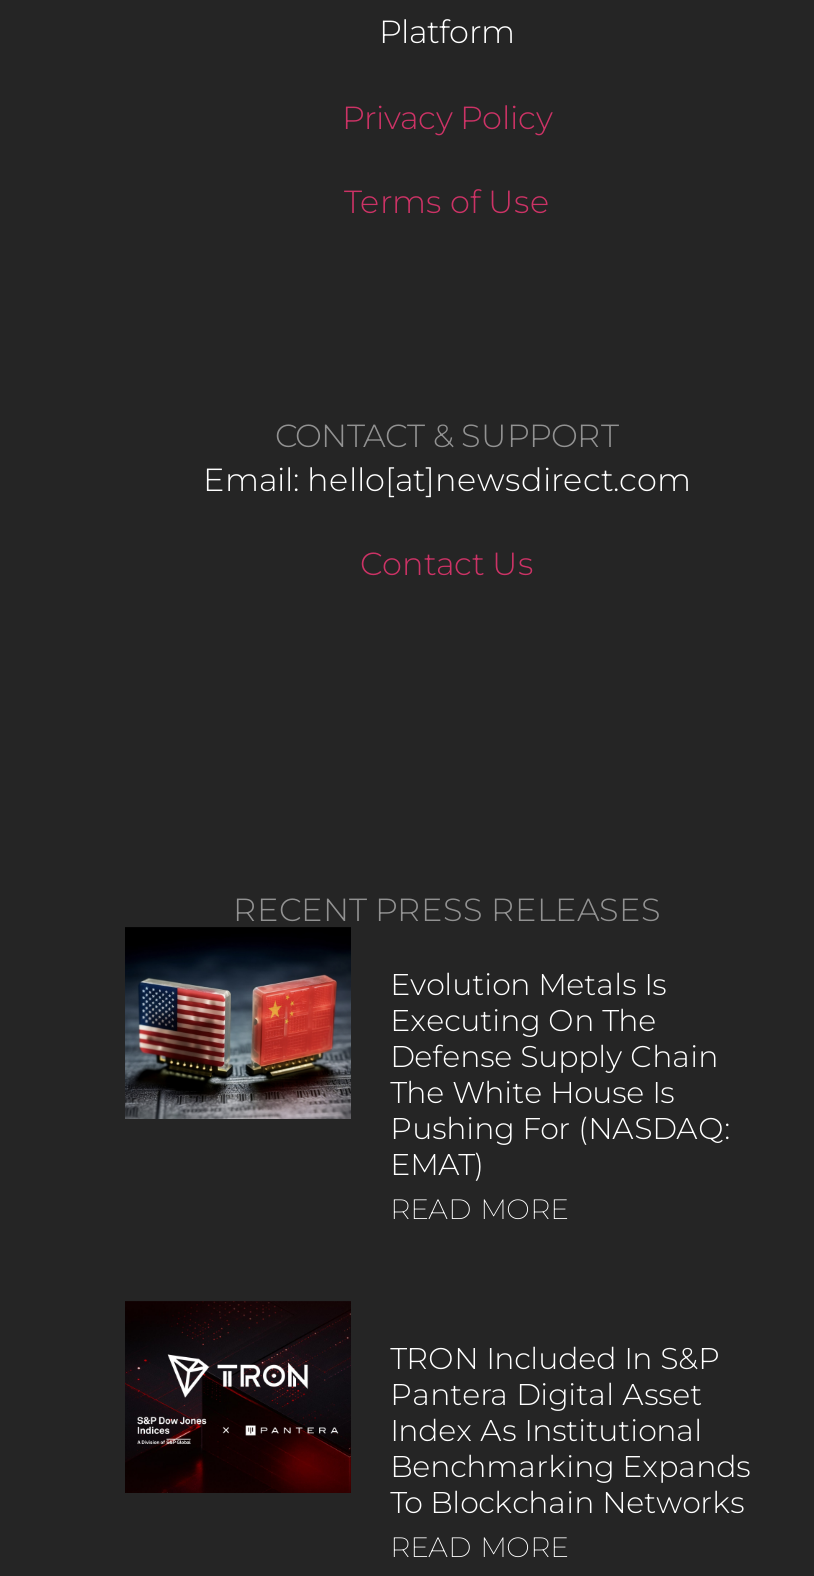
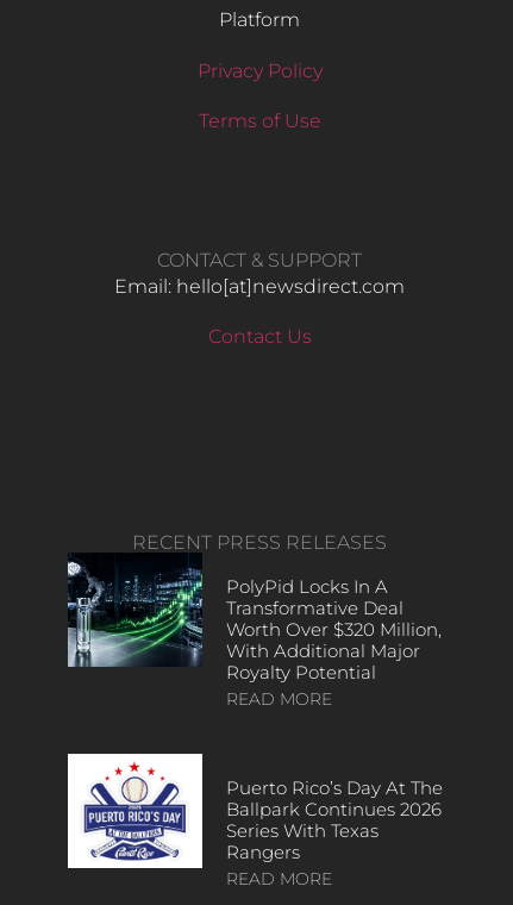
[123,929,730,1184] [image] | Evolution Metals Is | Executing On The | Defense Supply Chain | The White House Is | Pushing For (NASDAQ: | EMAT) -> [67,561,441,684] [image] | PolyPid Locks In A | Transformative Deal | Worth Over $320 Million, | With Additional Major | Royalty Potential
[123,1301,750,1522] [image] | TRON Included In S&P | Pantera Digital Asset | Index As Institutional | Benchmarking Expands | To Blockchain Networks -> [67,753,442,869] [image] | Puerto Rico’s Day At The | Ballpark Continues 2026 | Series With Texas | Rangers

